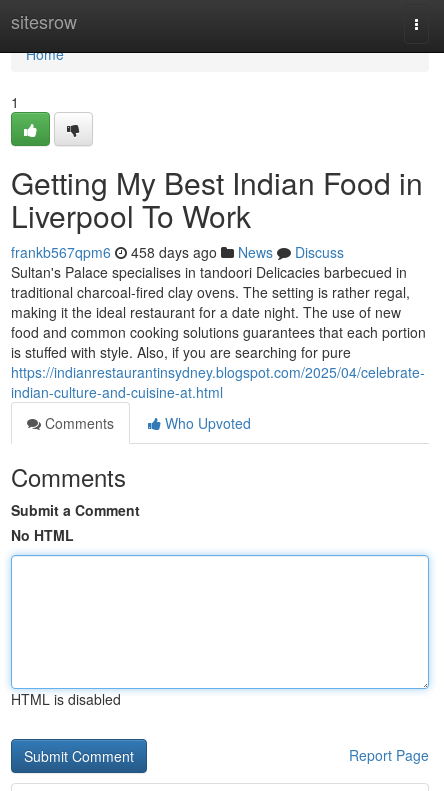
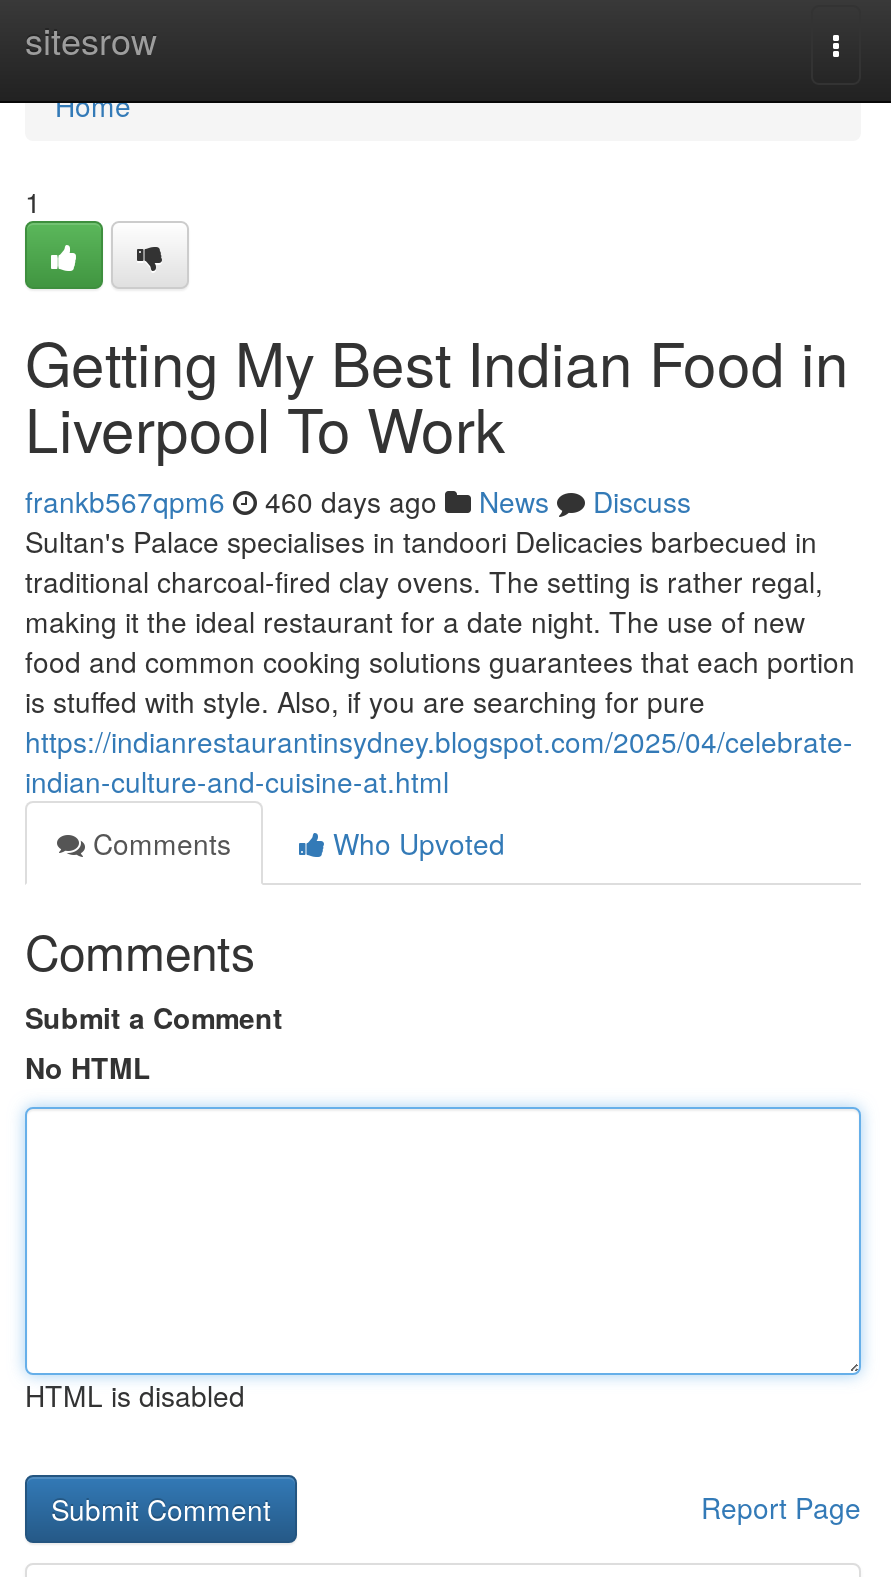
[11,242,344,262] frankb567qpm6 458 days ago News Discuss -> [25,481,691,521] frankb567qpm6 460 days ago News Discuss

